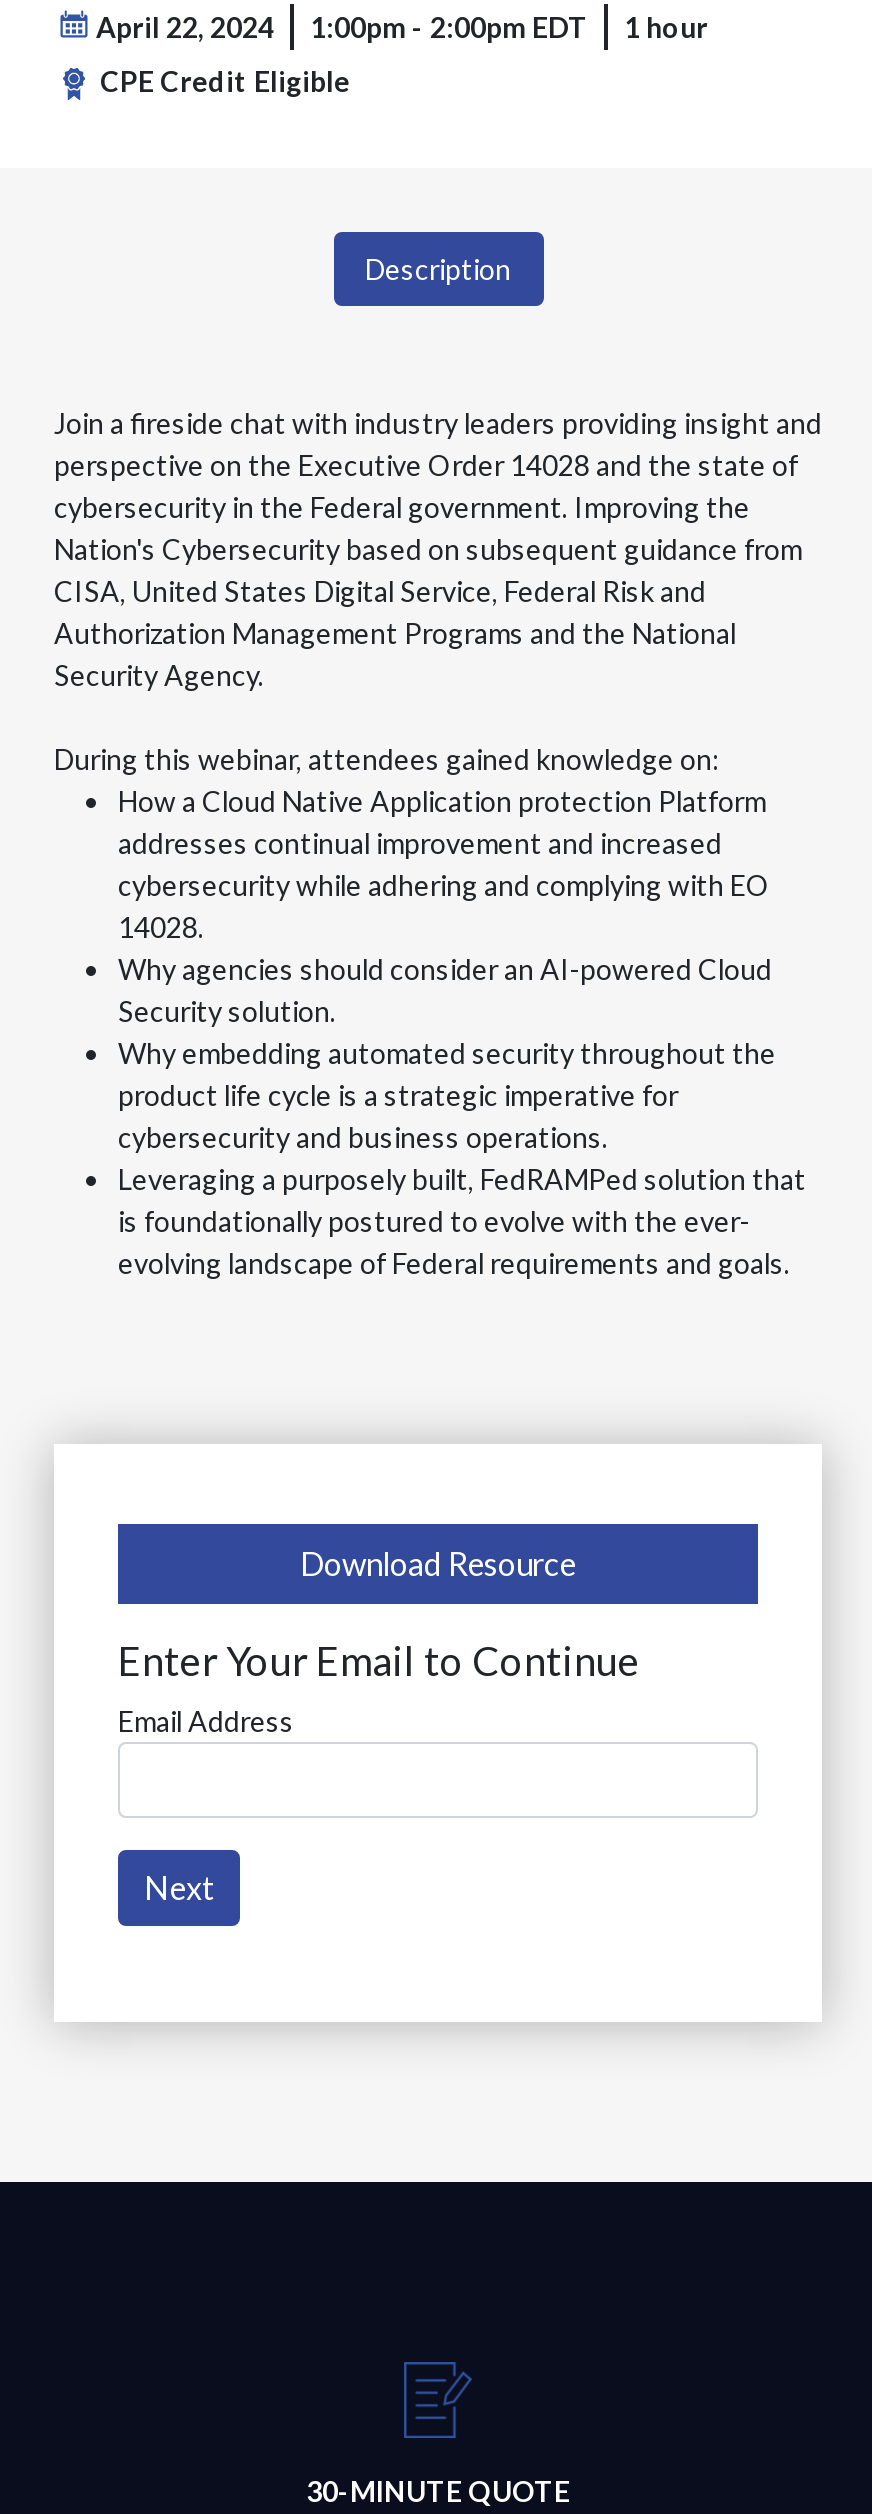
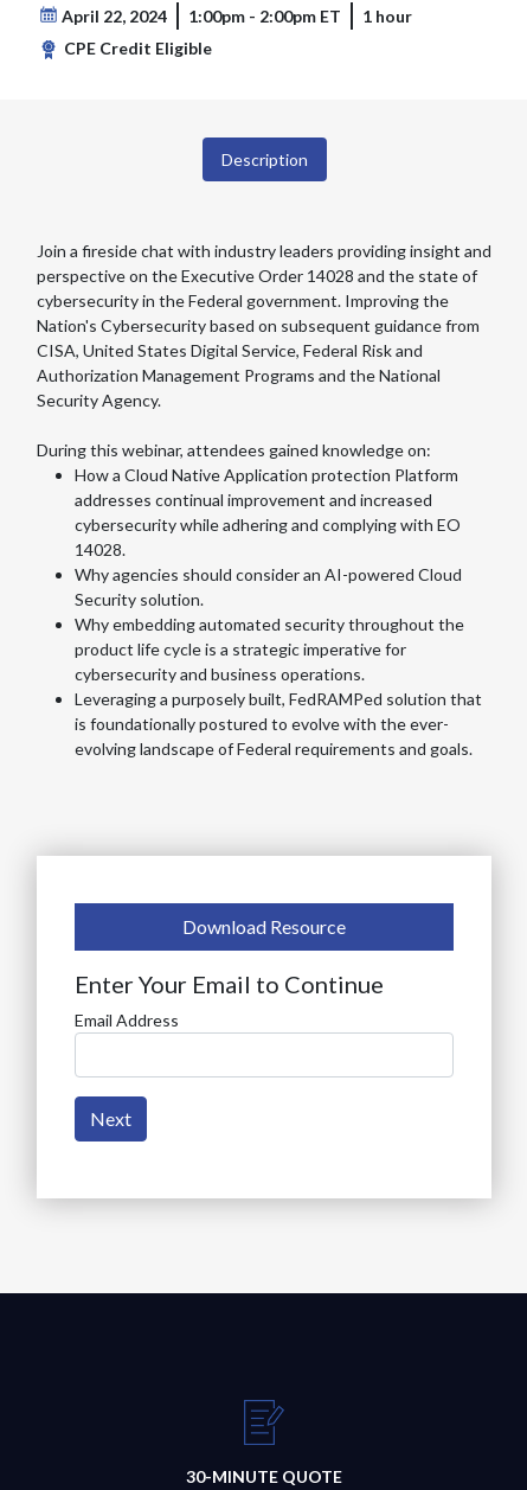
[96,10,708,44] April 22, 2024 1:00pm - 2:00pm EDT 1 hour -> [62,6,412,26] April 22, 2024 1:00pm - 2:00pm ET 1 hour

